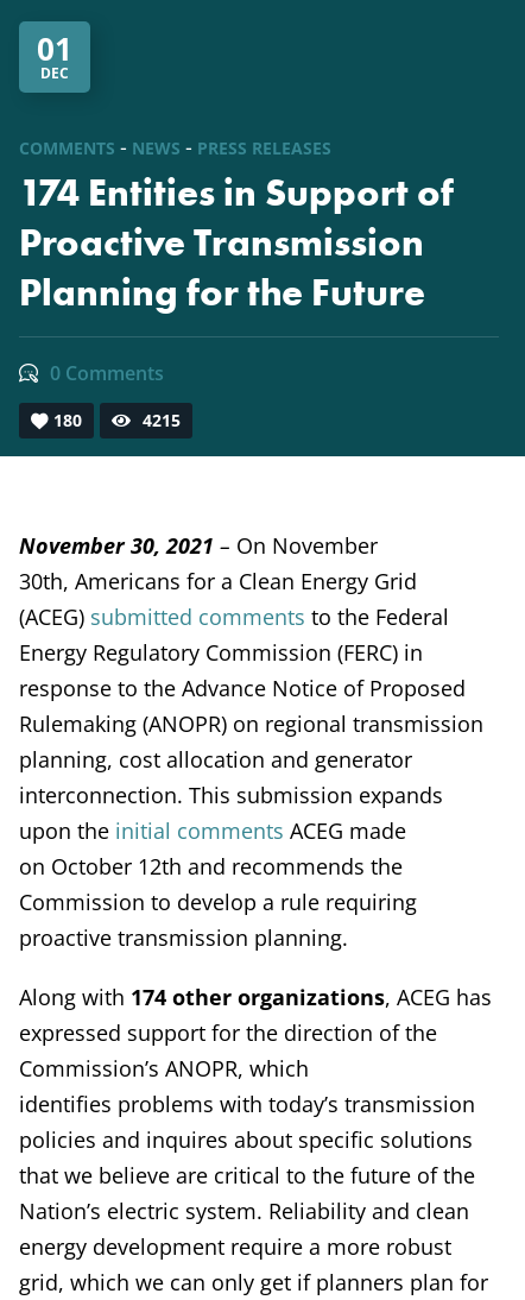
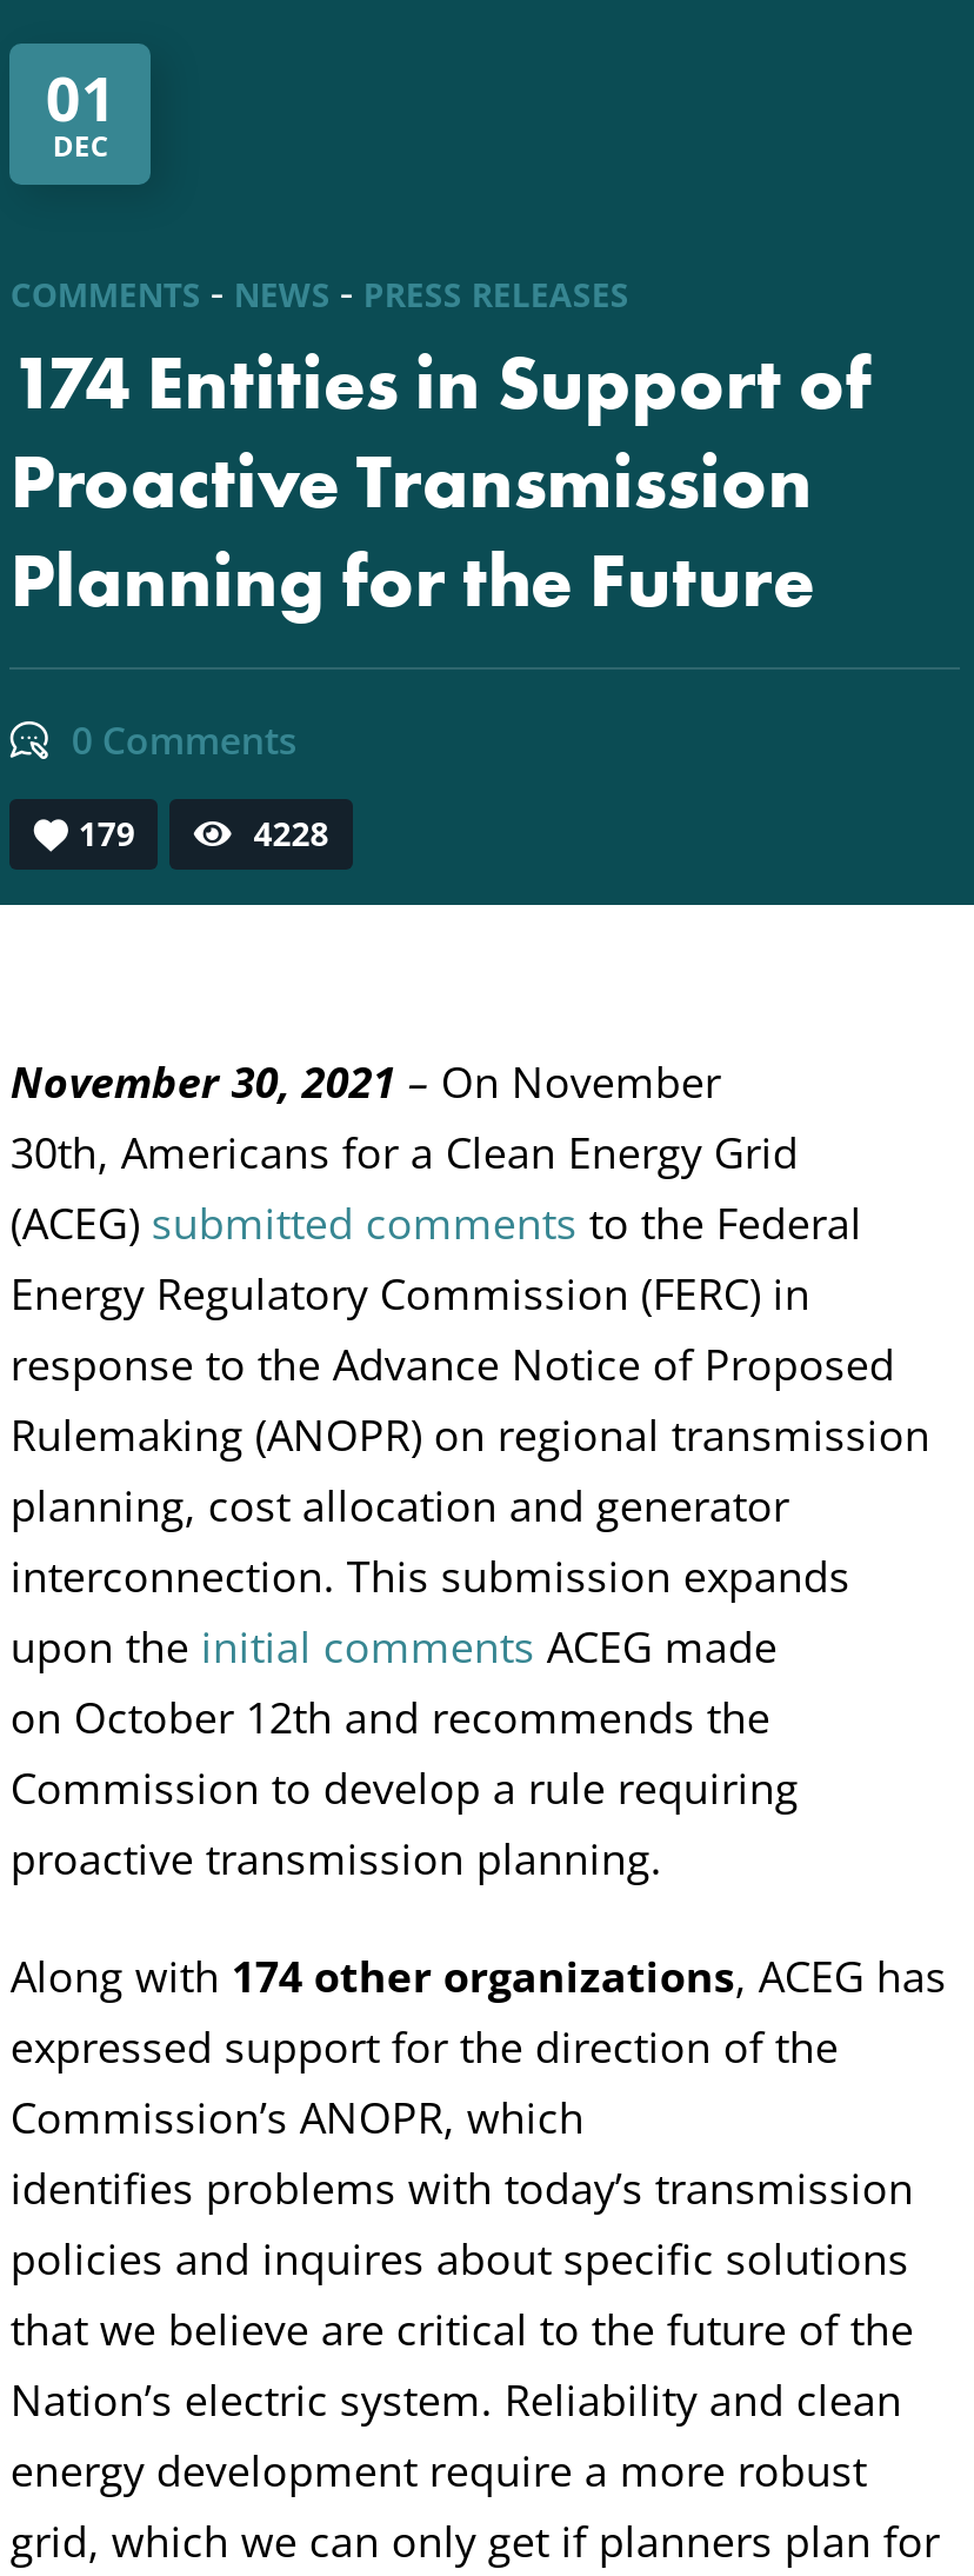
[54,409,82,431] 180 -> [79,811,135,856] 179
[142,409,180,431] 4215 -> [254,811,329,856] 4228

